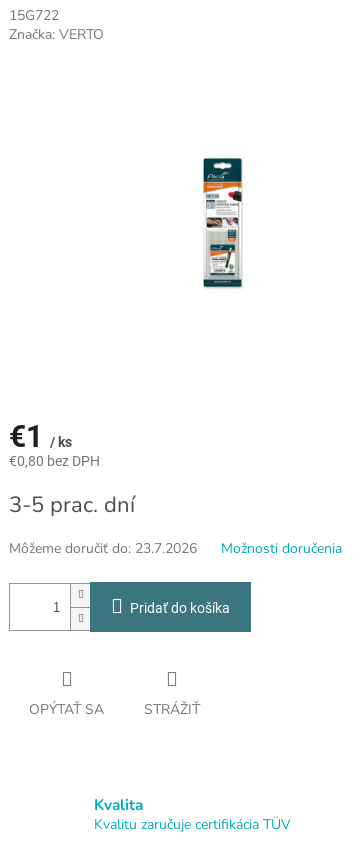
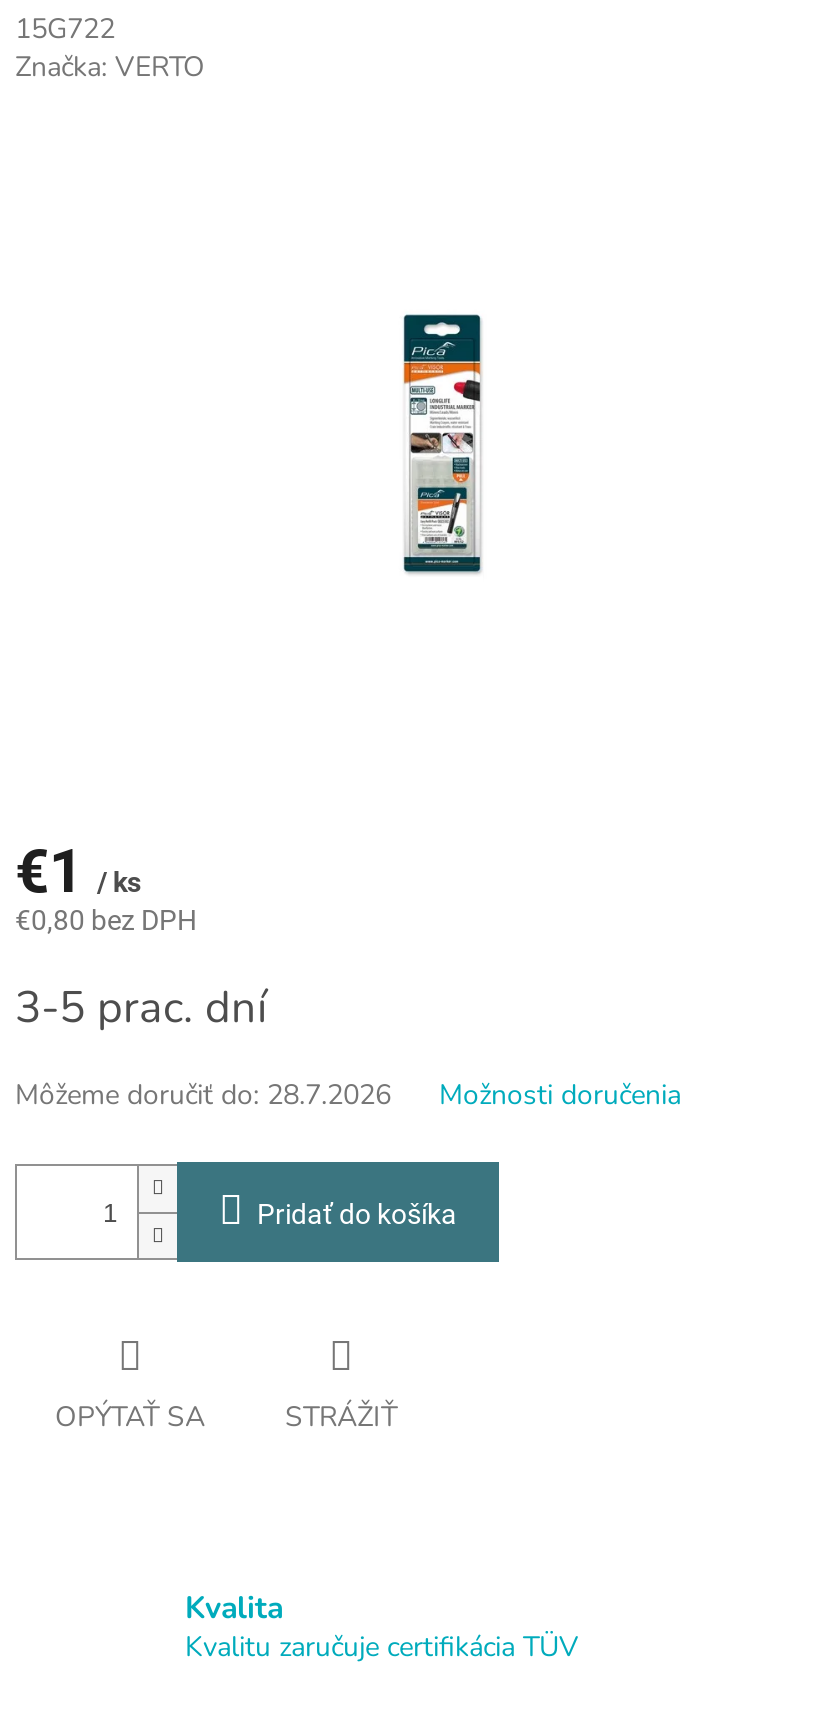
[9,539,197,558] Môžeme doručiť do: 23.7.2026 -> [15,1077,391,1115] Môžeme doručiť do: 28.7.2026

